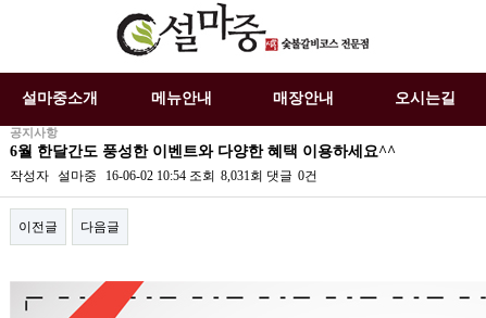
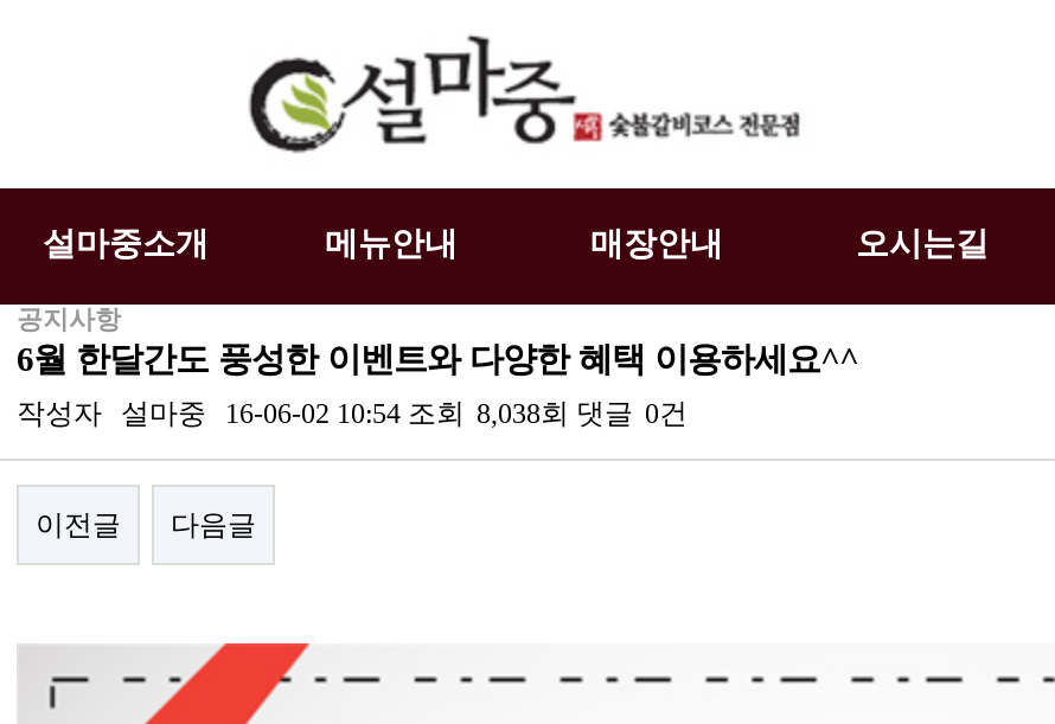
[10,168,317,183] 작성자 설마중 16-06-02 10:54 조회 8,031회 댓글 0건 -> [17,397,688,430] 작성자 설마중 16-06-02 10:54 조회 8,038회 댓글 0건

